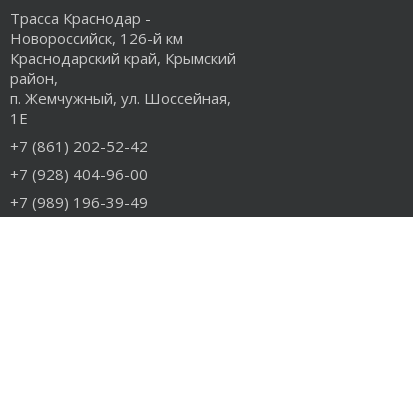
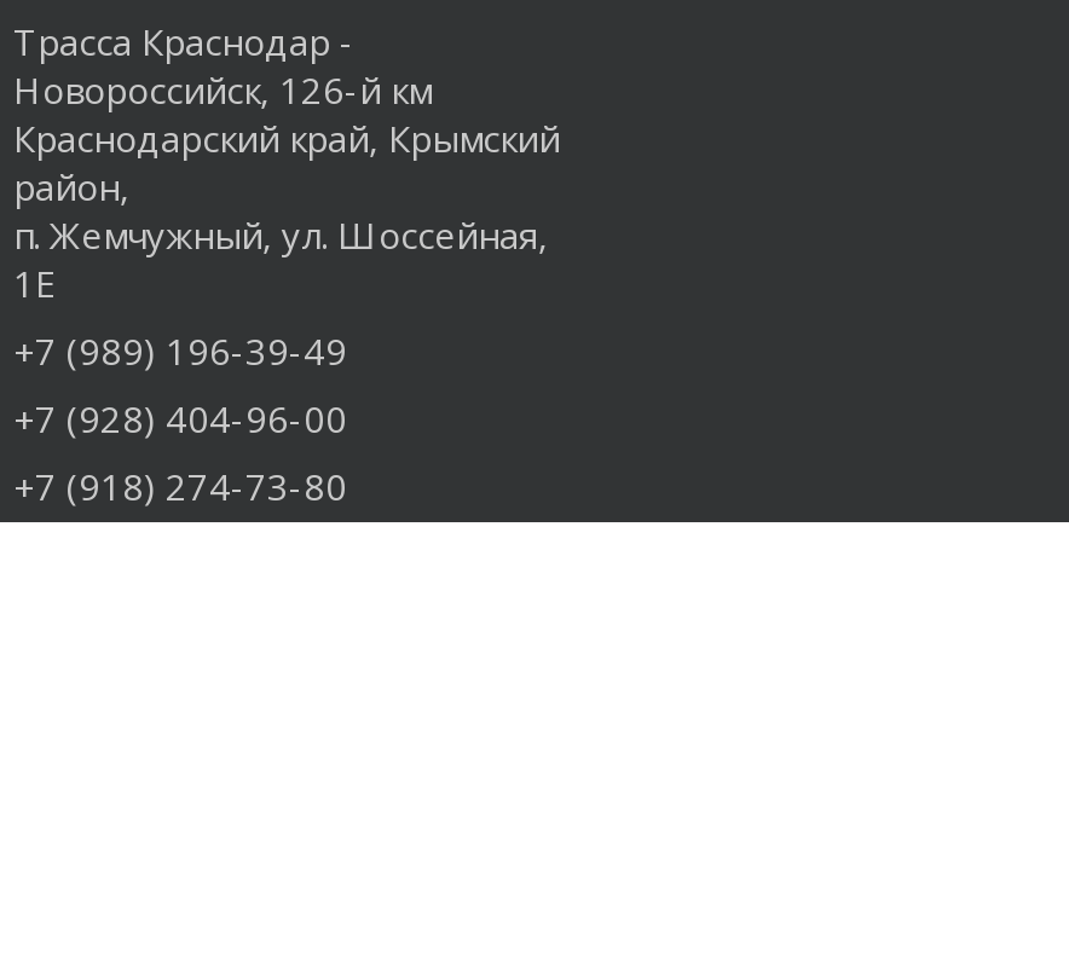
[10,136,148,156] +7 (861) 202-52-42 -> [13,326,347,375] +7 (989) 196-39-49
[10,192,148,212] +7 (989) 196-39-49 -> [13,462,347,510] +7 (918) 274-73-80

